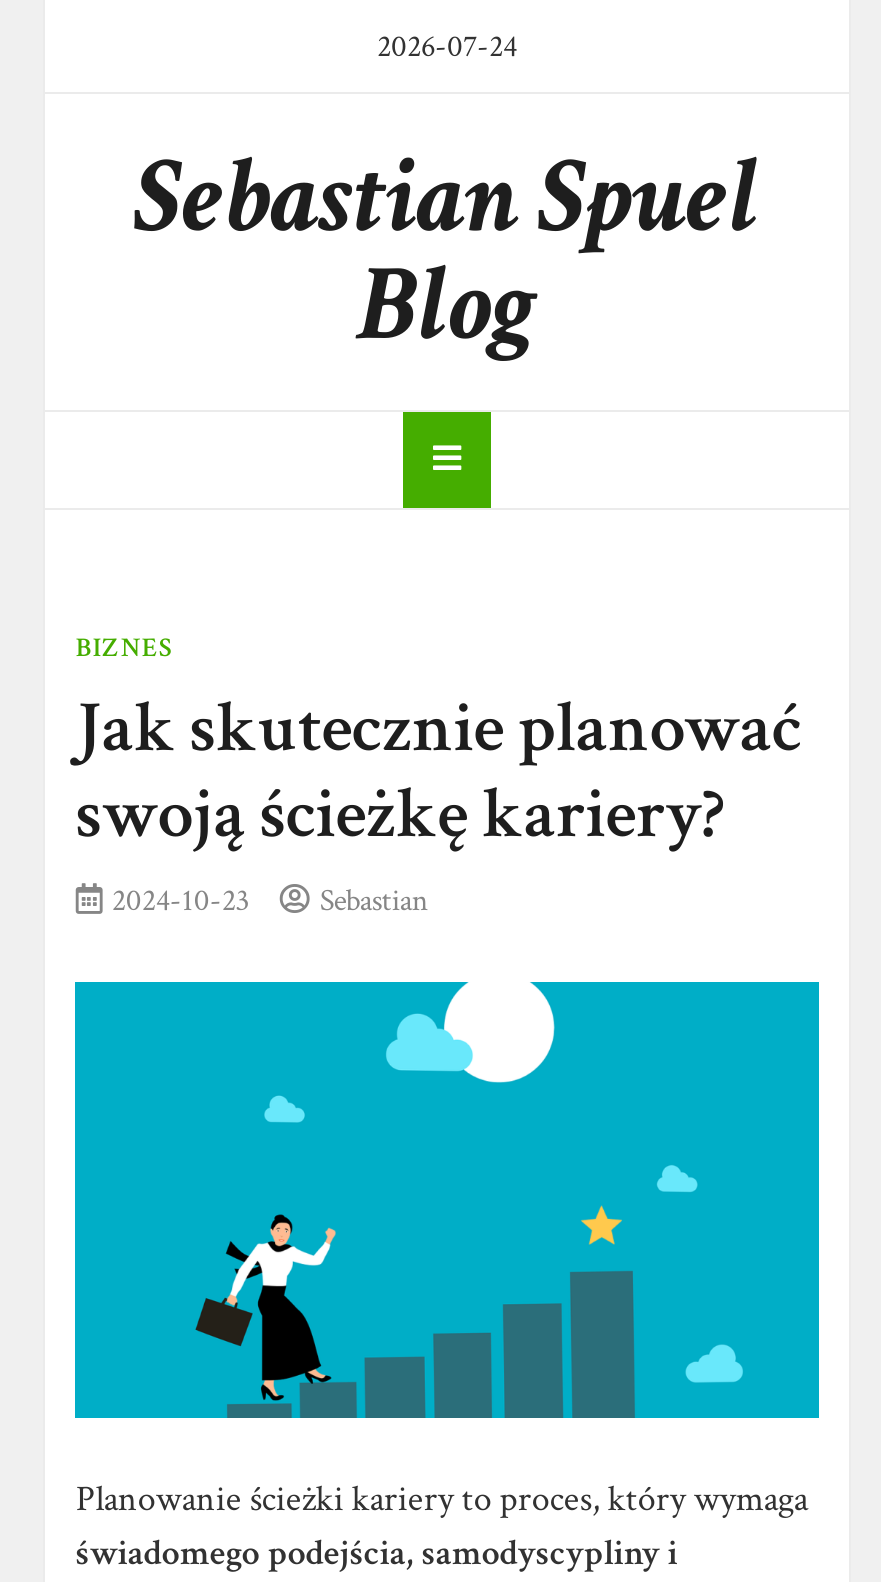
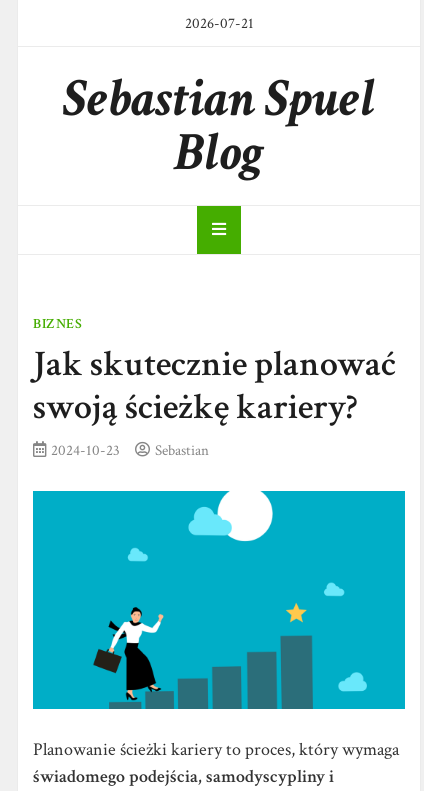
[377,26,517,66] 2026-07-24 -> [184,13,253,33] 2026-07-21

